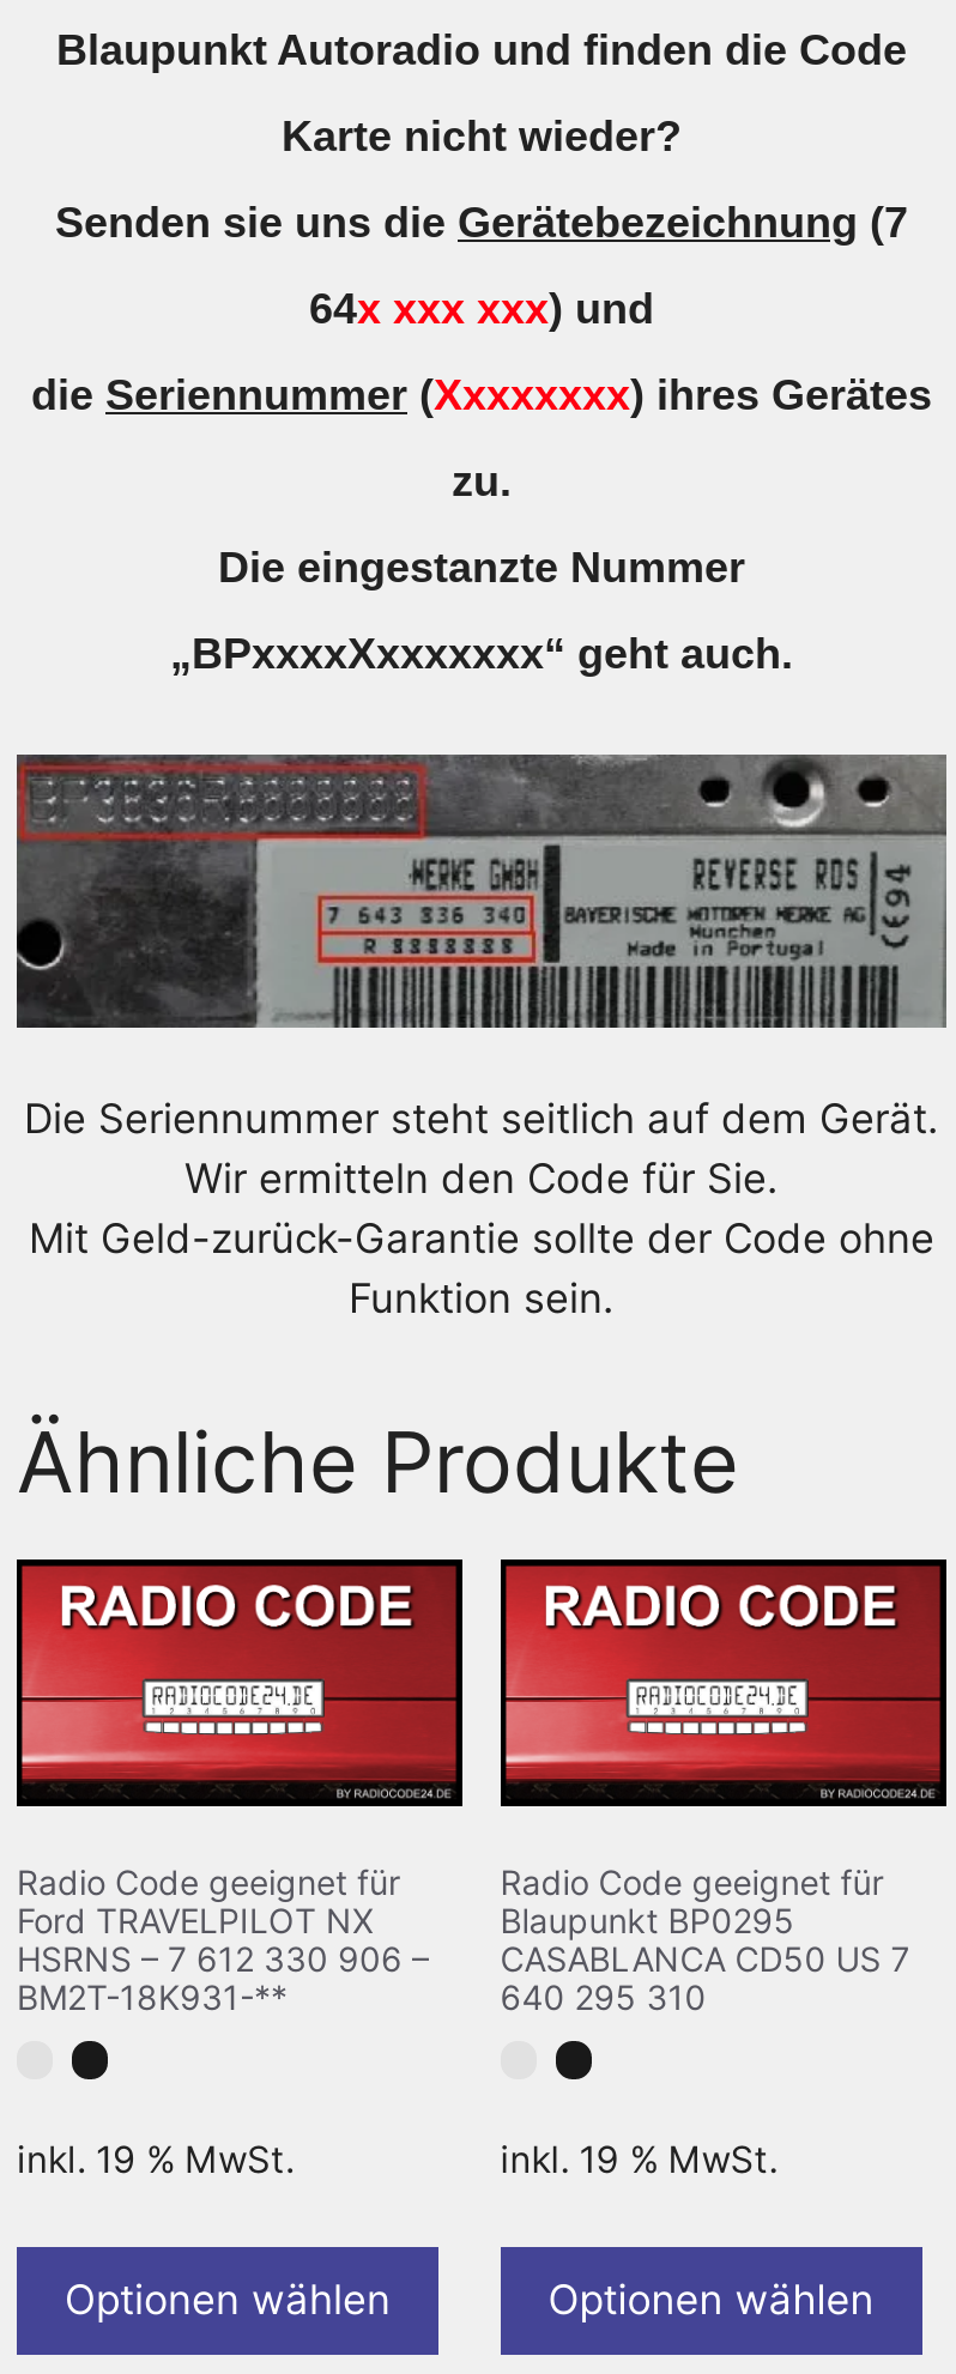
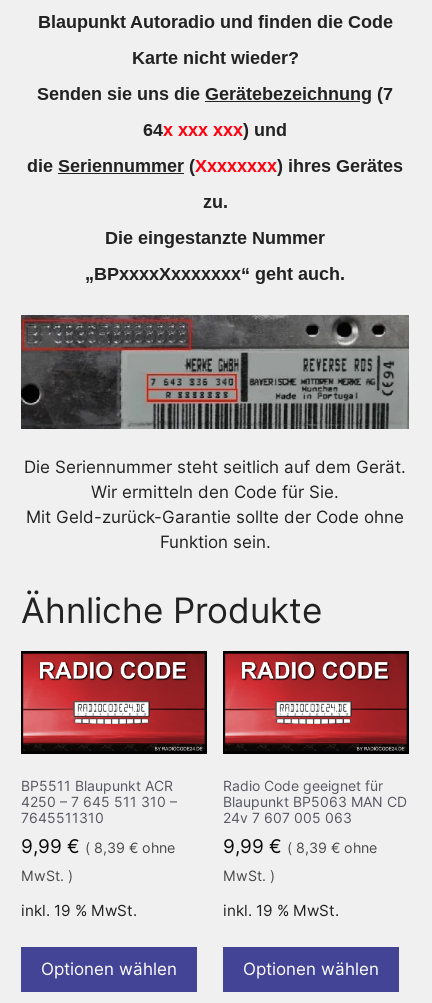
[17,1860,429,2016] Radio Code geeignet für | Ford TRAVELPILOT NX | HSRNS – 7 612 330 906 – | BM2T-18K931-** -> [21,777,177,884] BP5511 Blaupunkt ACR | 4250 – 7 645 511 310 – | 7645511310 | 9,99 € (8,39 €ohne | MwSt. )
[500,1898,910,2016] Blaupunkt BP0295 | CASABLANCA CD50 US 7 | 640 295 310 -> [223,793,407,884] Blaupunkt BP5063 MAN CD | 24v 7 607 005 063 | 9,99 € (8,39 €ohne | MwSt. )

